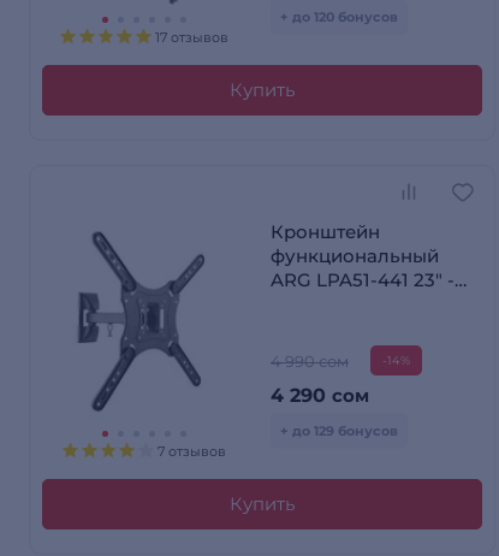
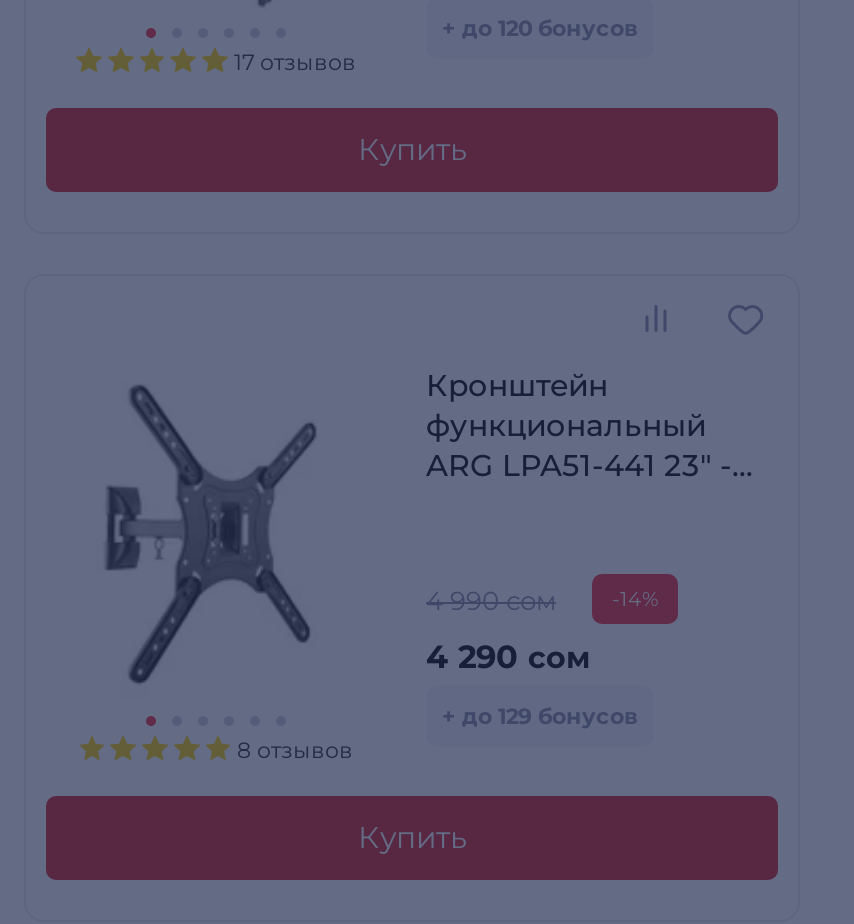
[158,443,226,460] 7 отзывов -> [237,736,353,764] 8 отзывов

